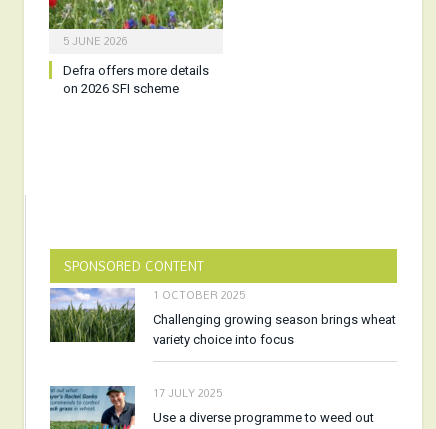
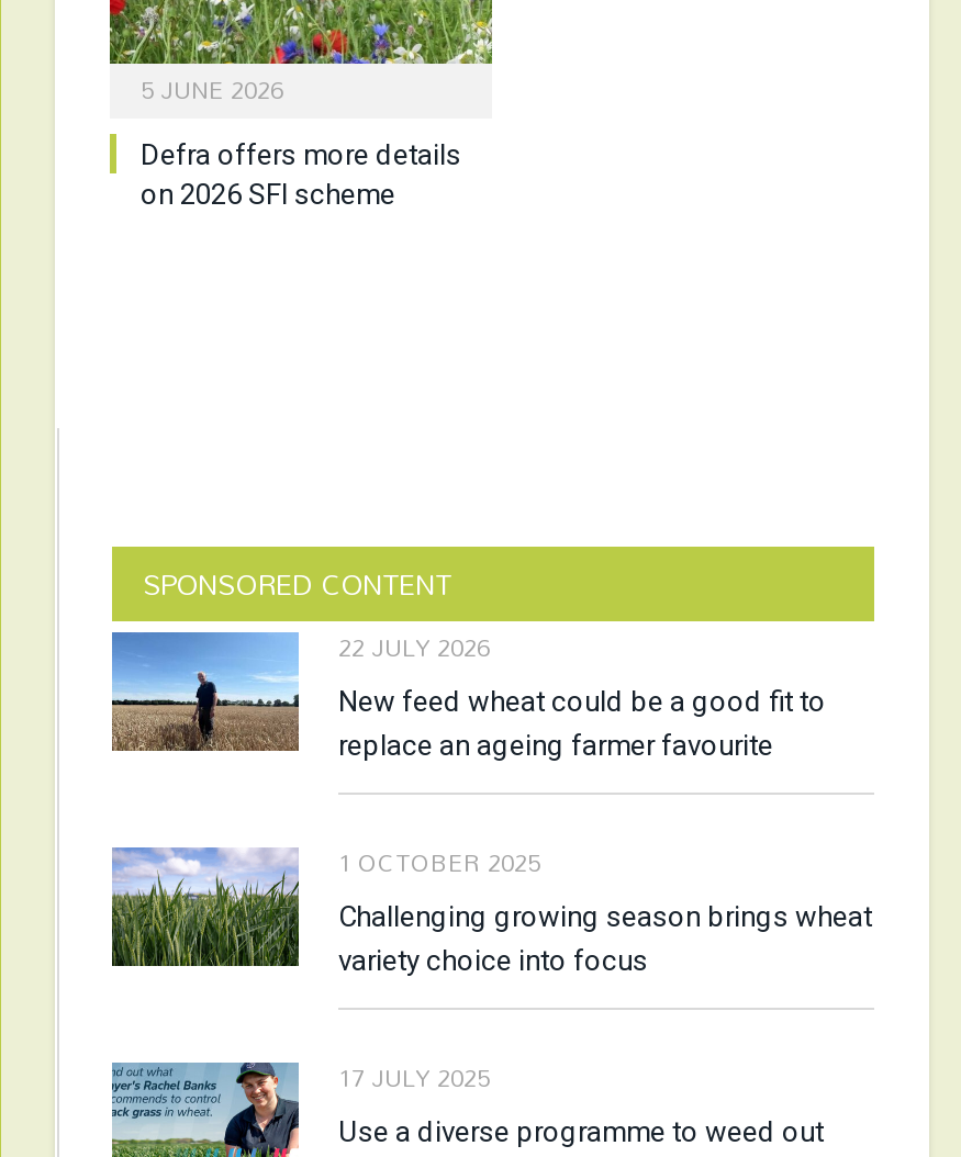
none -> [110,624,826,762] [image] | 22 JULY 2026 | New feed wheat could be a good fit to | replace an ageing farmer favourite

